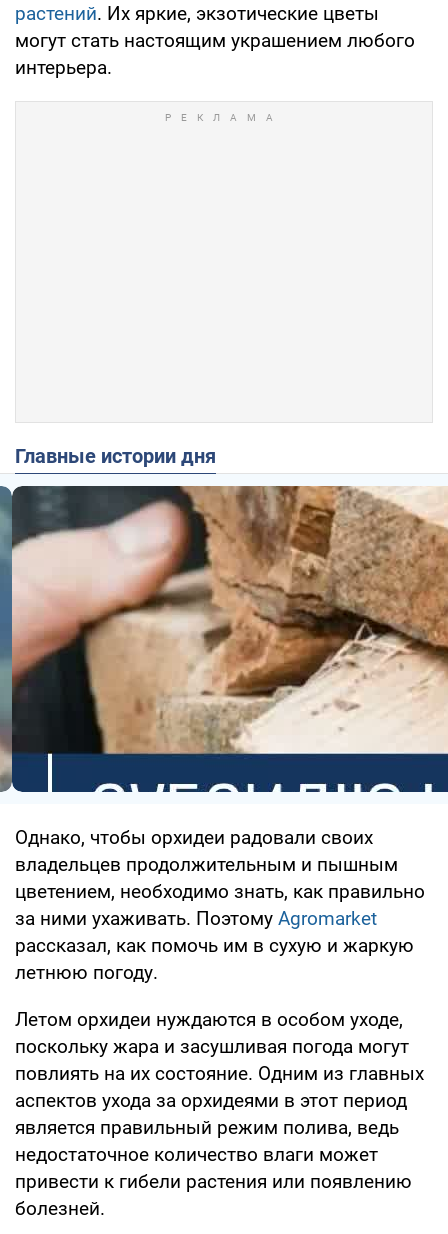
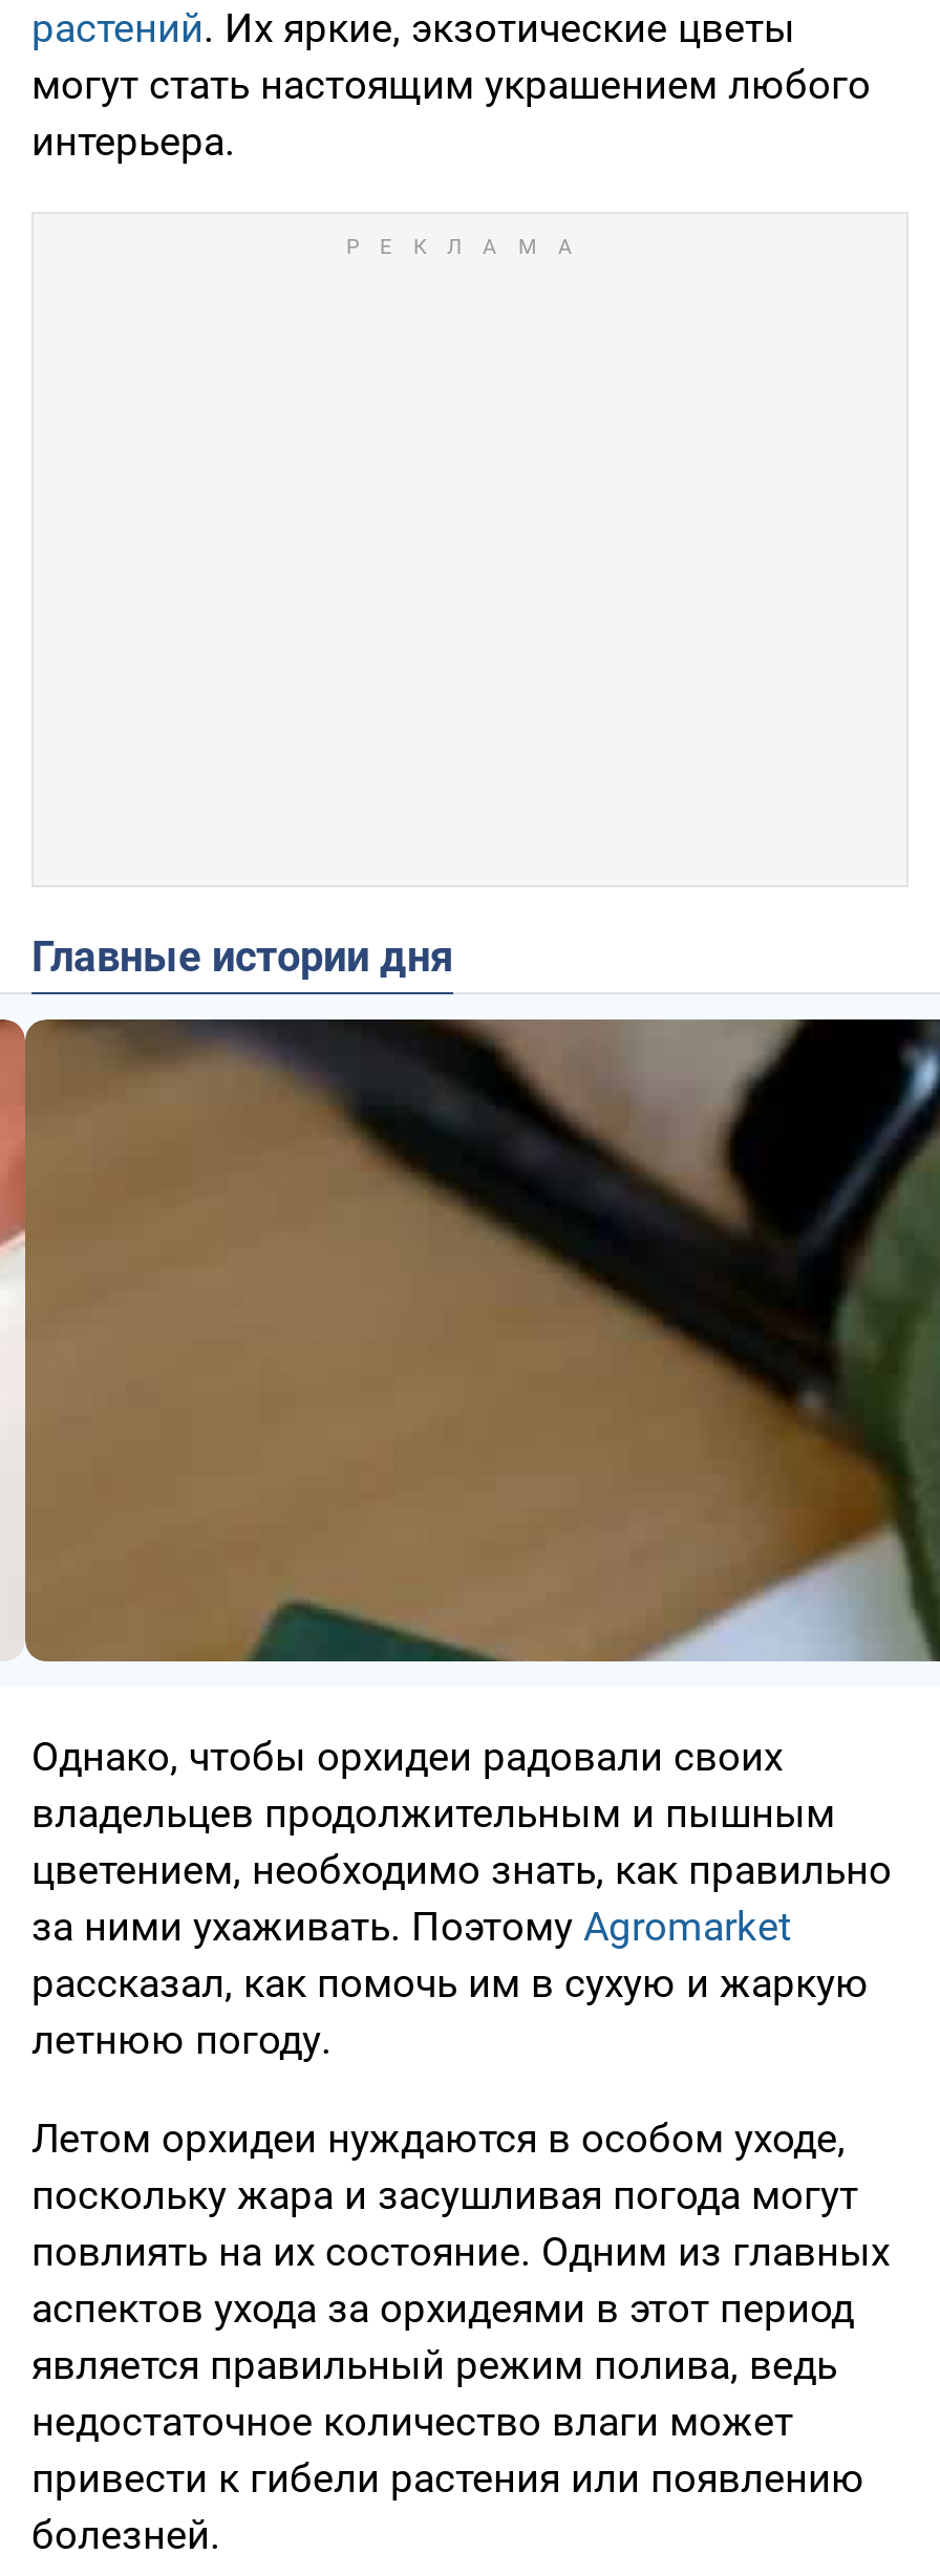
[3,485,445,793] [image] -> [6,1017,934,1663] [image]

